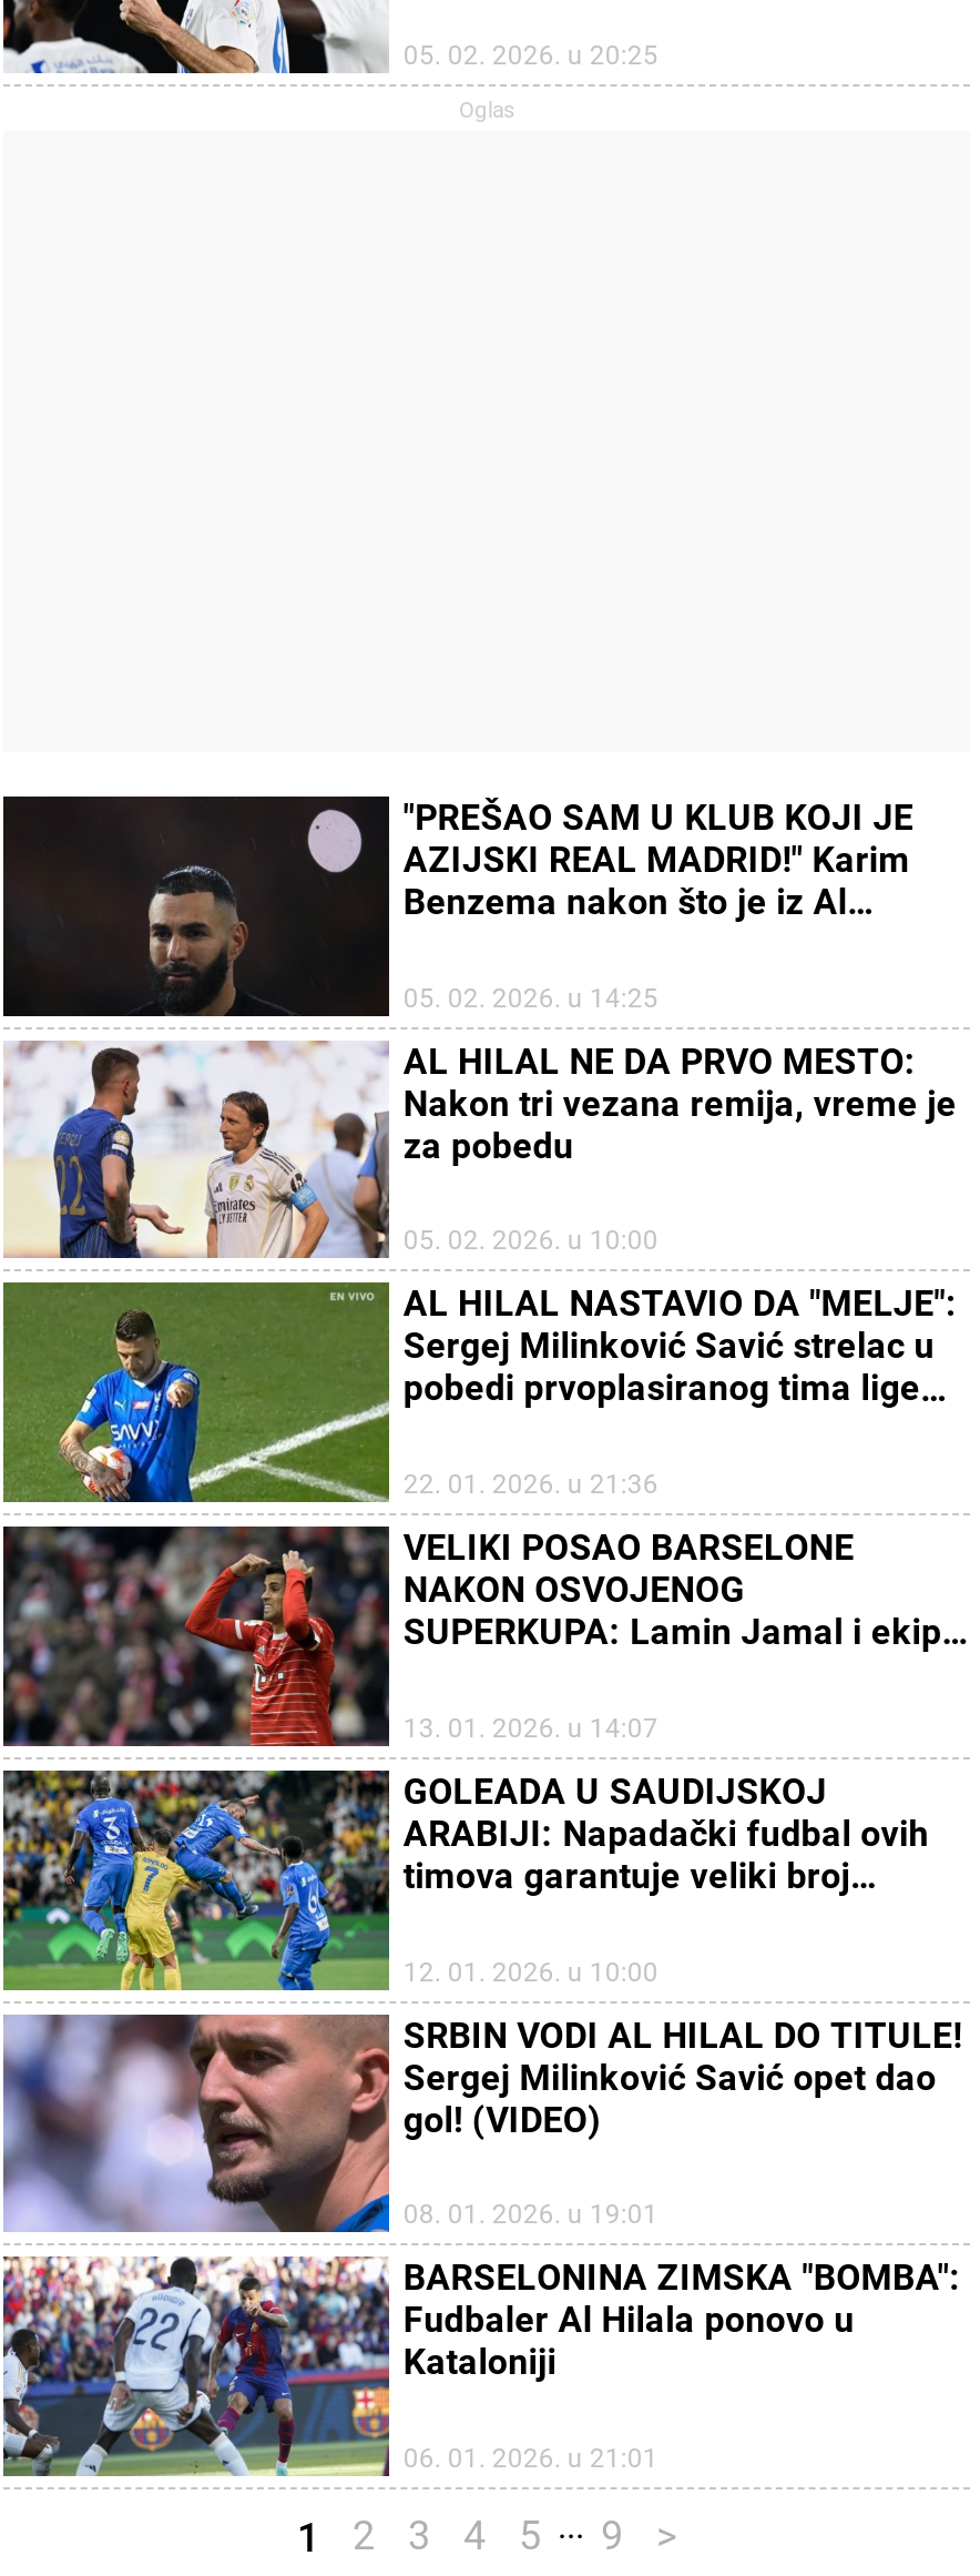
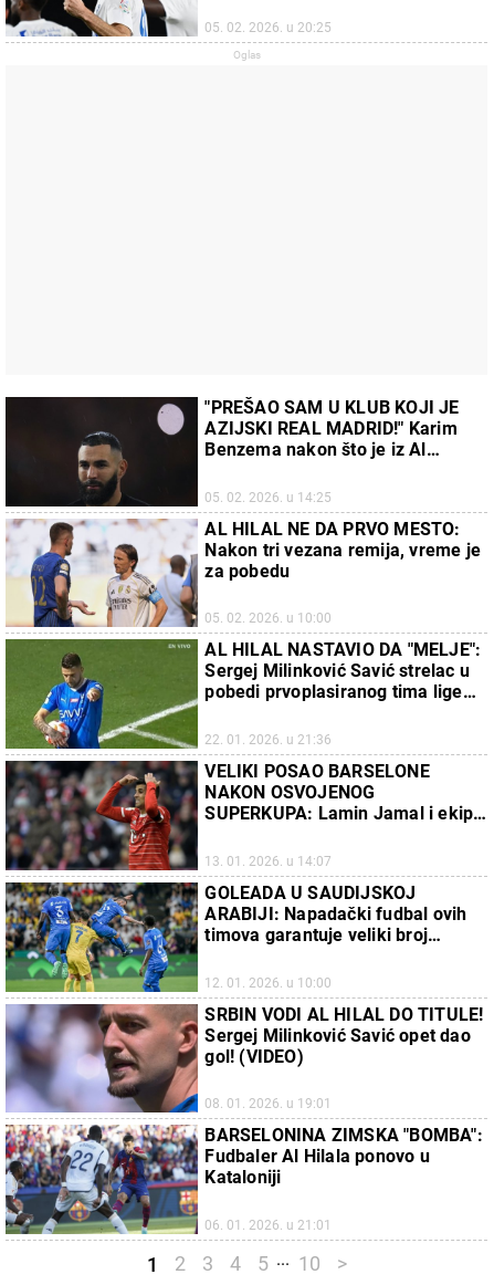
[519,2505,623,2558] 5 ... 9 -> [257,1249,320,1275] 5 ... 10

